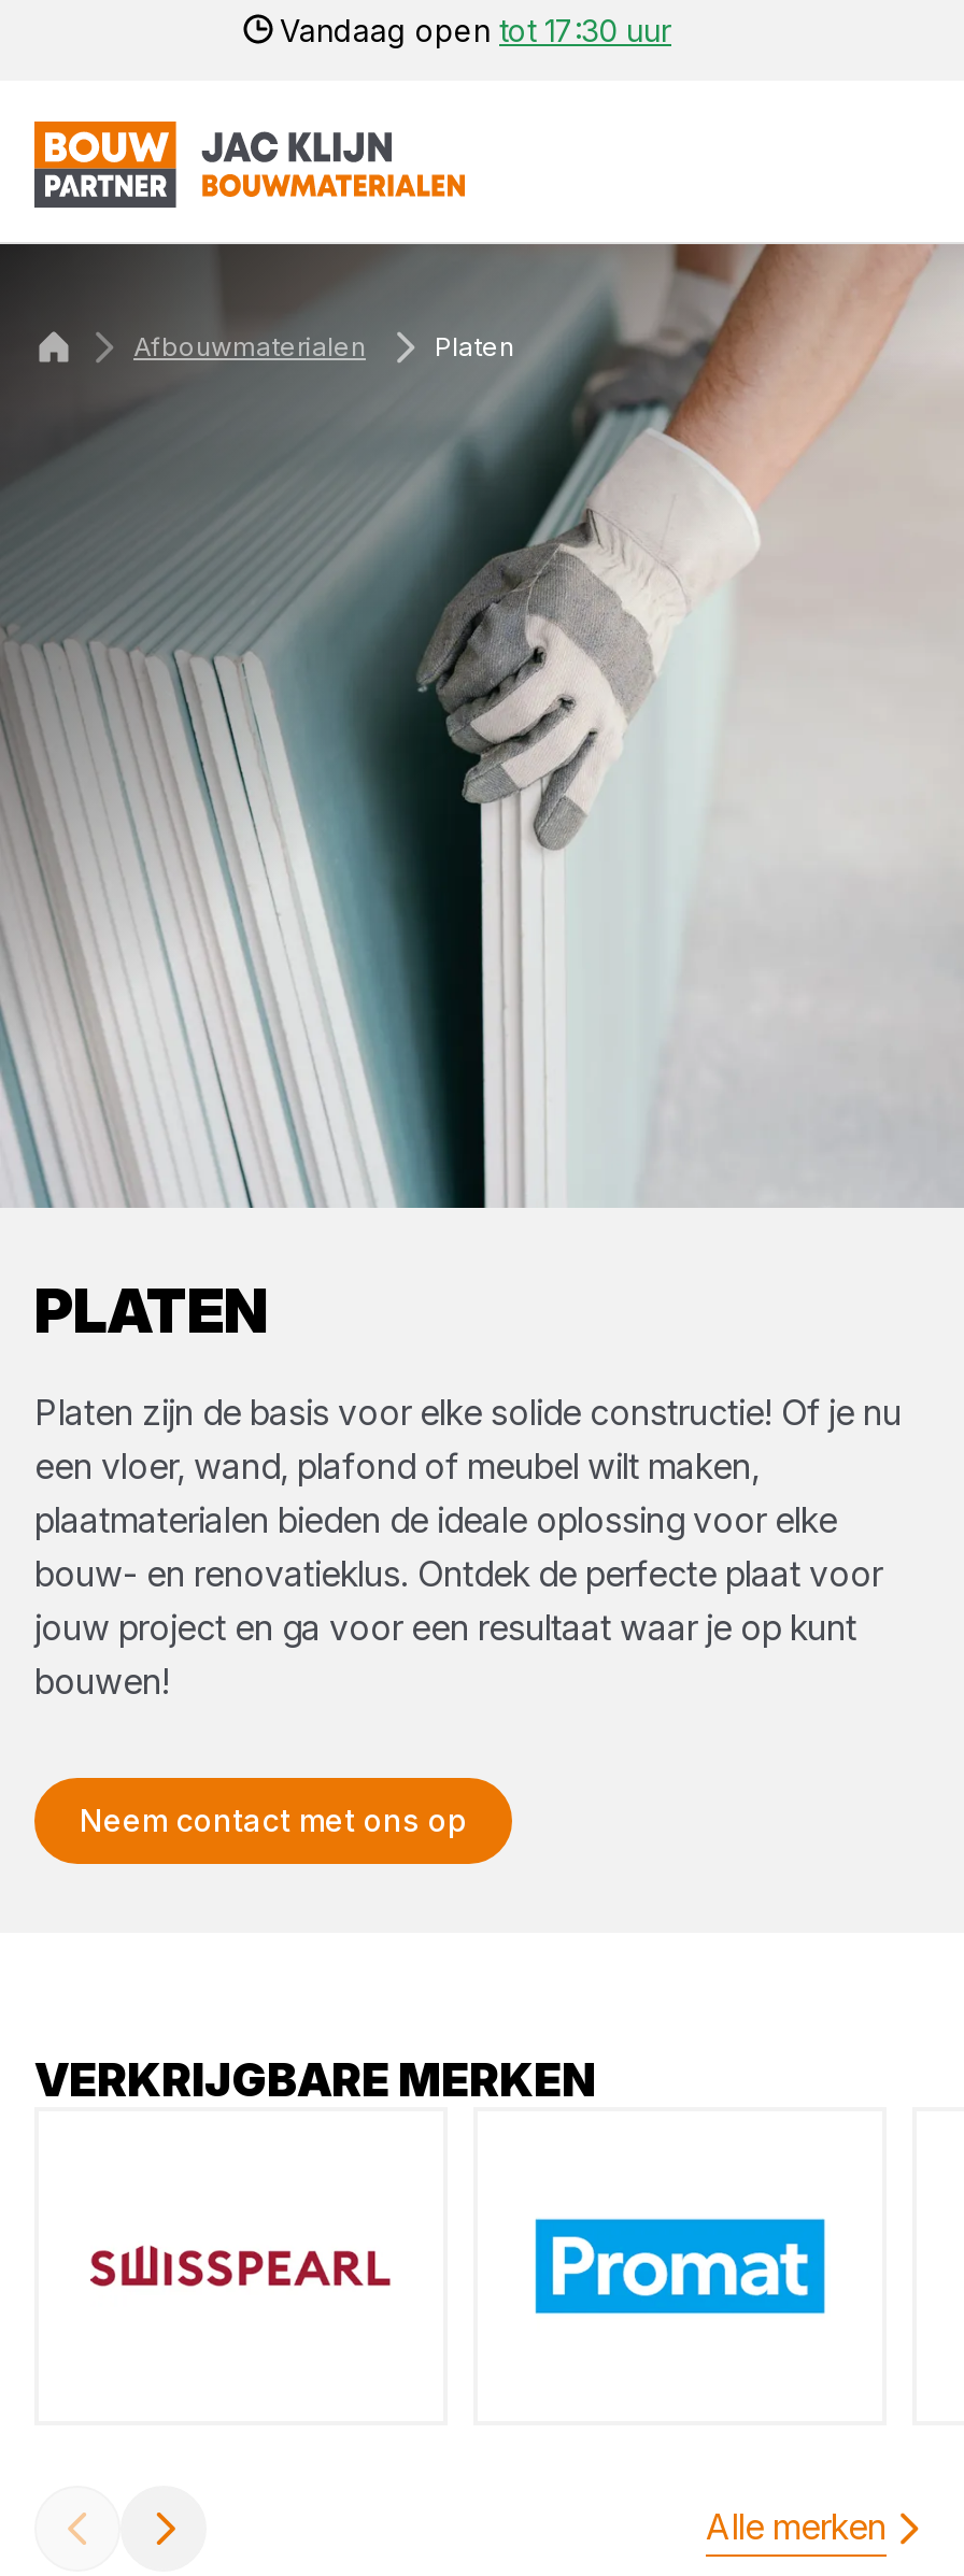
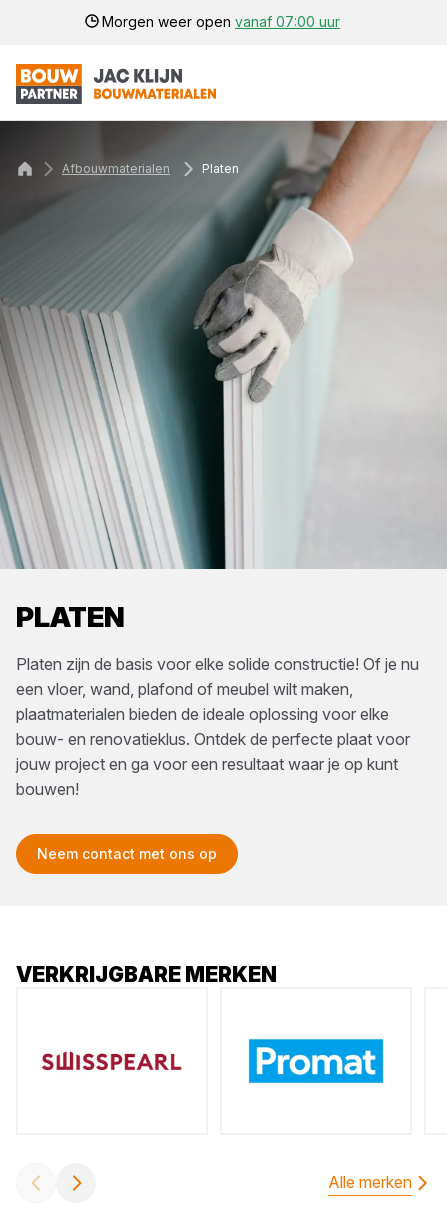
[280,11,671,47] Vandaag open tot 17:30 uur -> [102,12,340,29] Morgen weer open vanaf 07:00 uur

